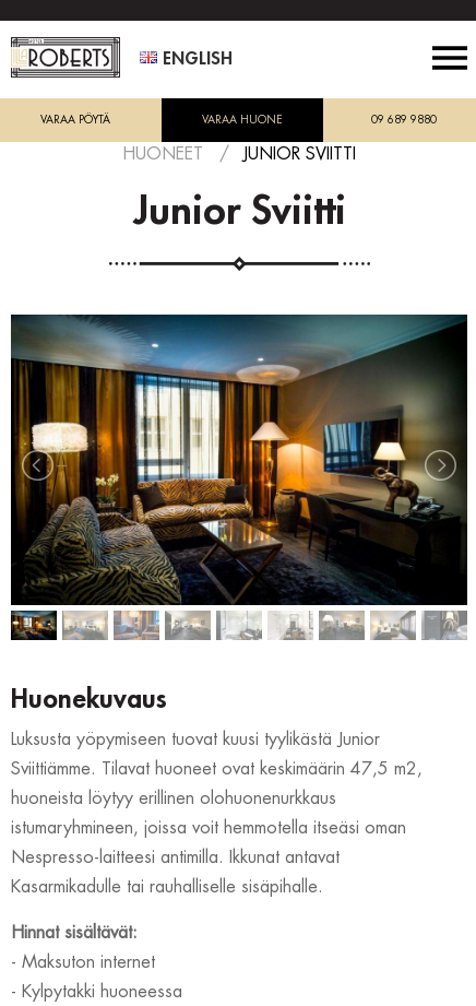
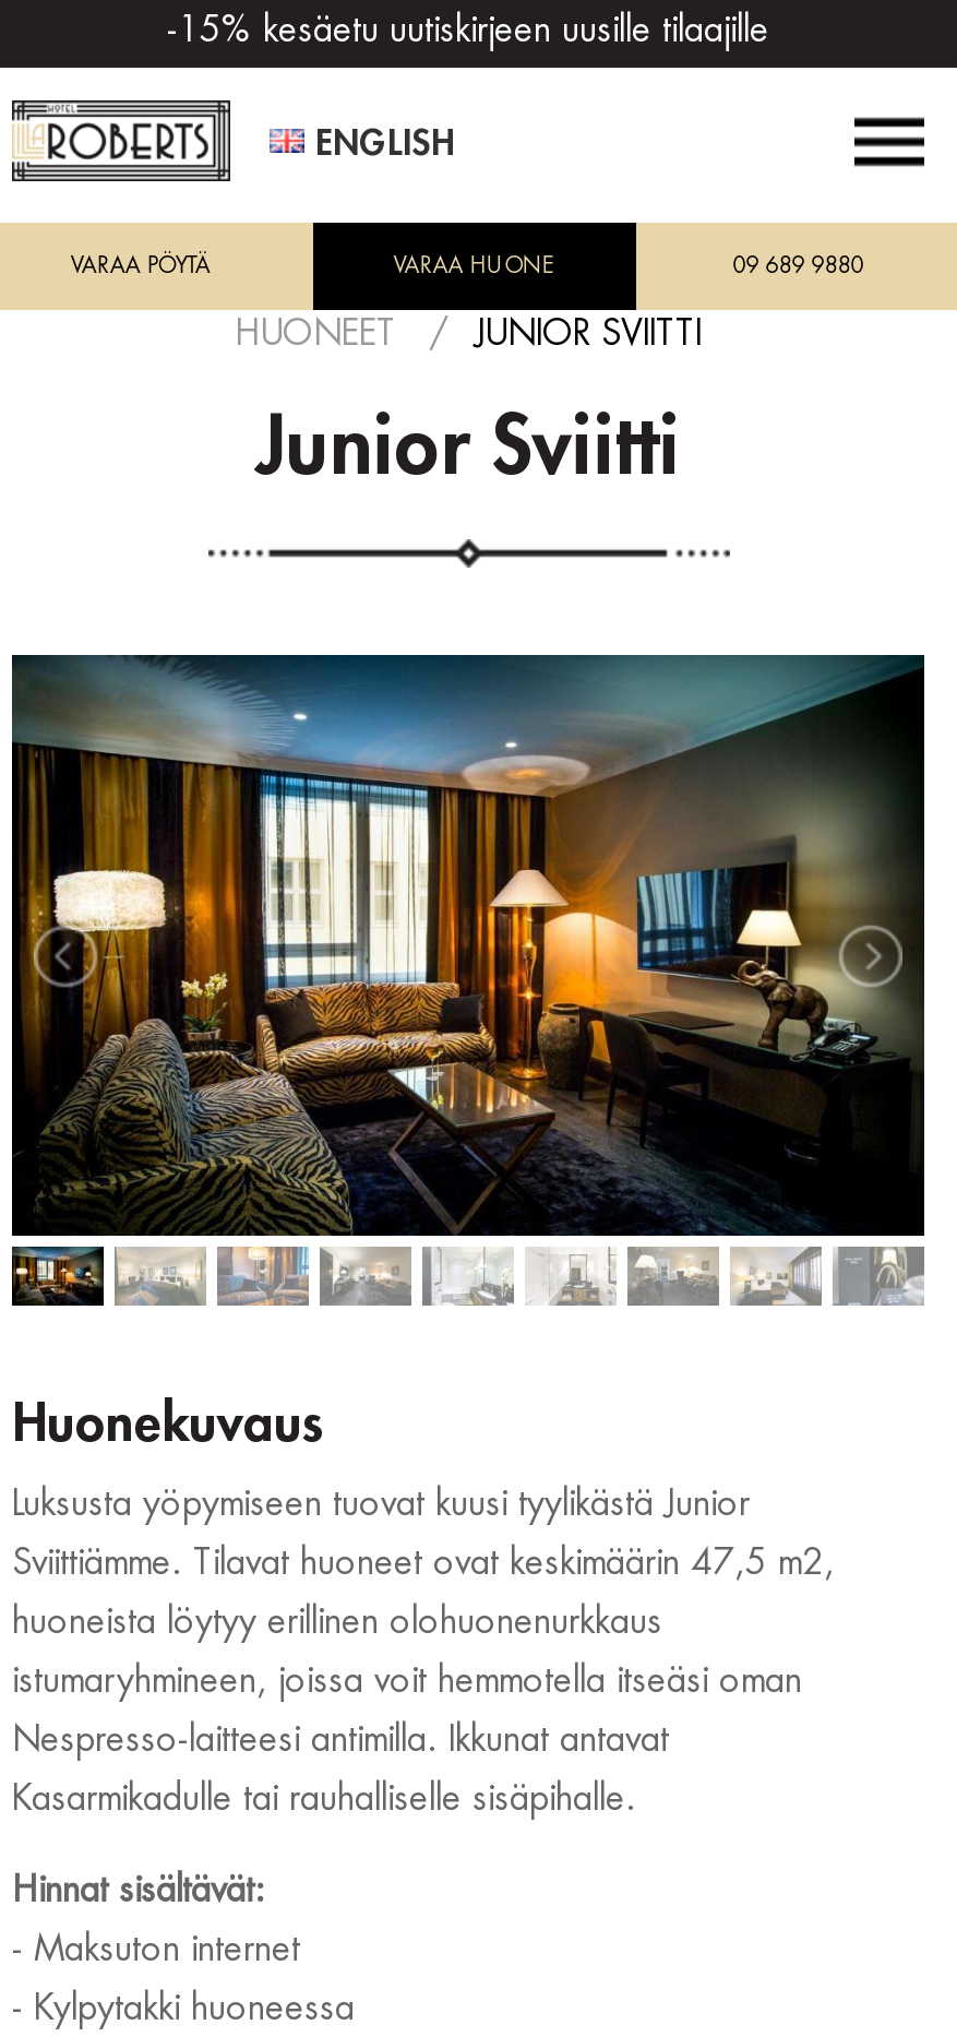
none -> [167,13,769,48] -15% kesäetu uutiskirjeen uusille tilaajille

